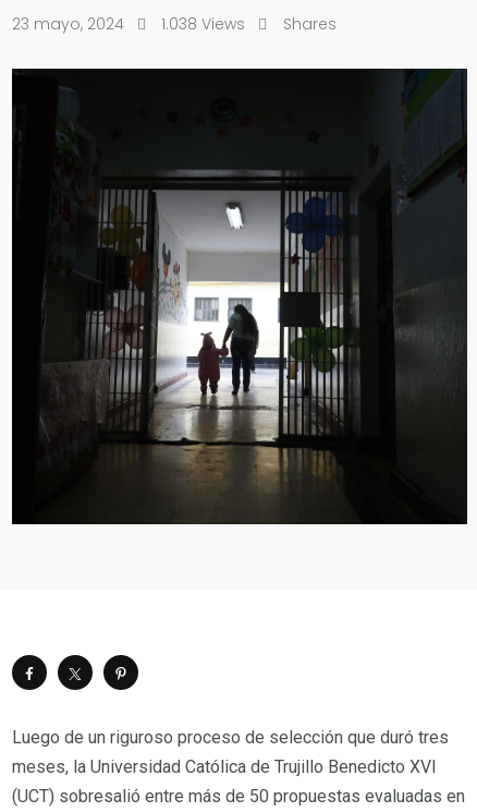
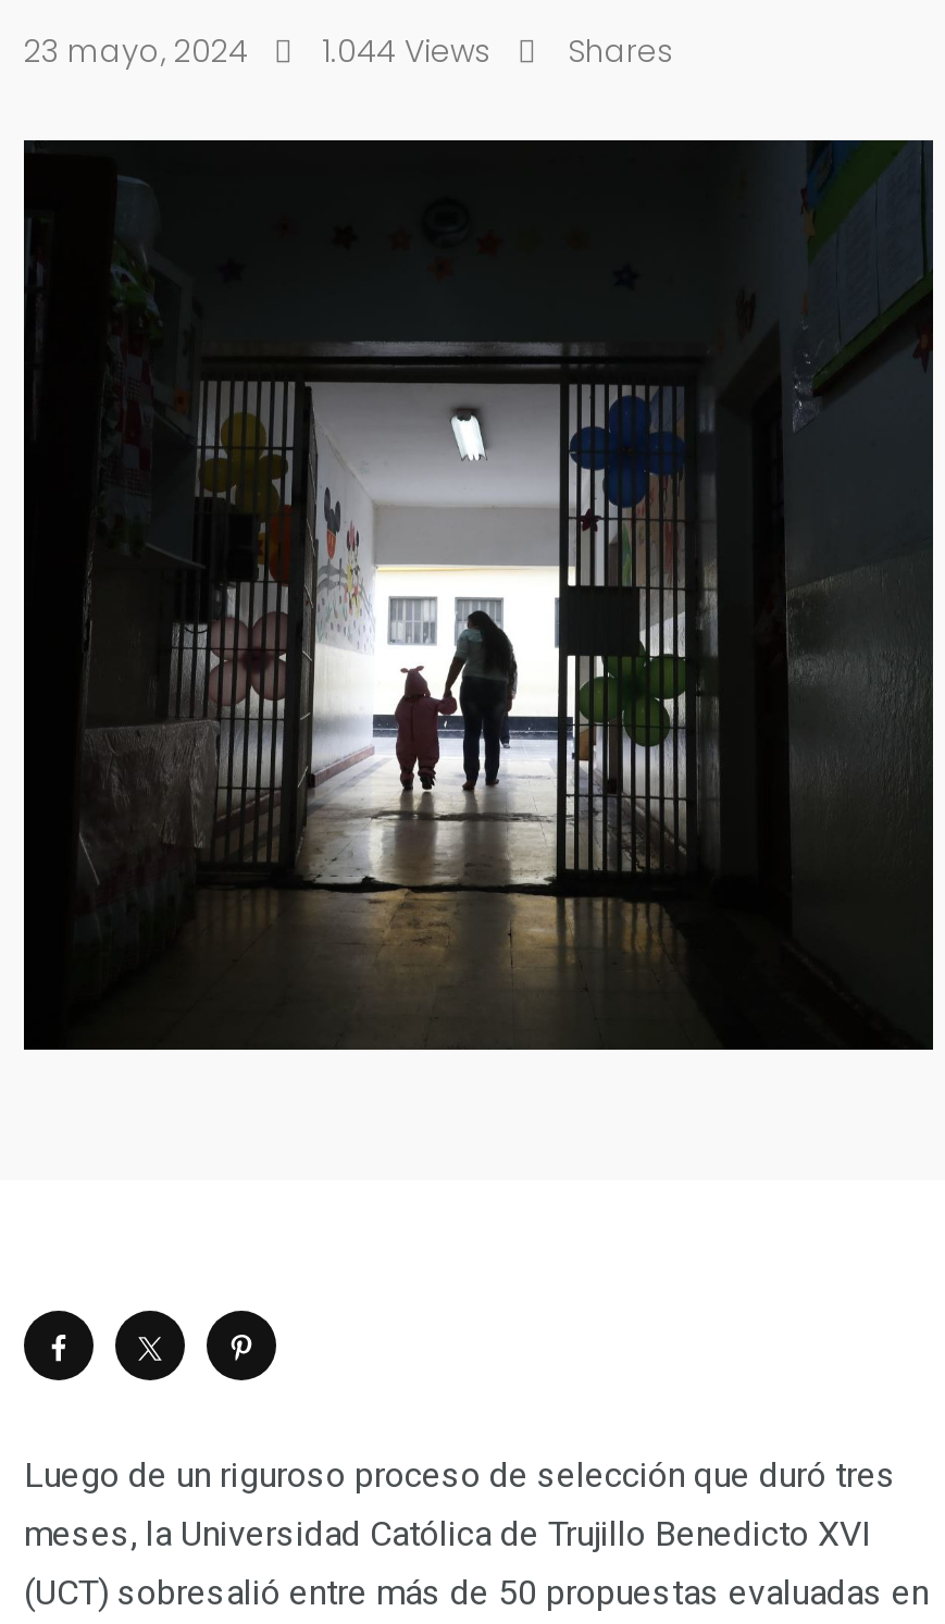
[12,13,337,35] 23 mayo, 2024 1.038 Views Shares -> [24,29,674,73] 23 mayo, 2024 1.044 Views Shares

